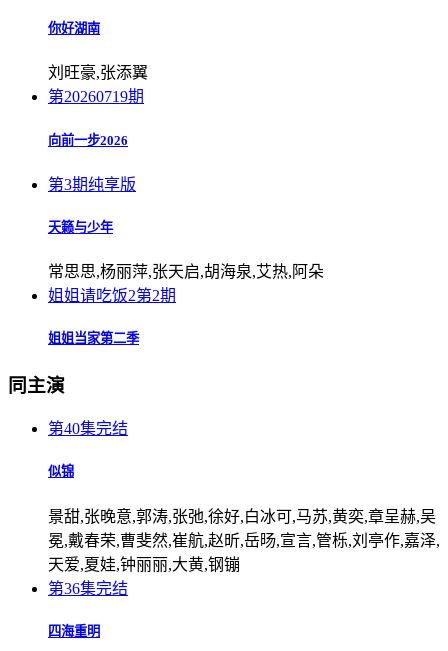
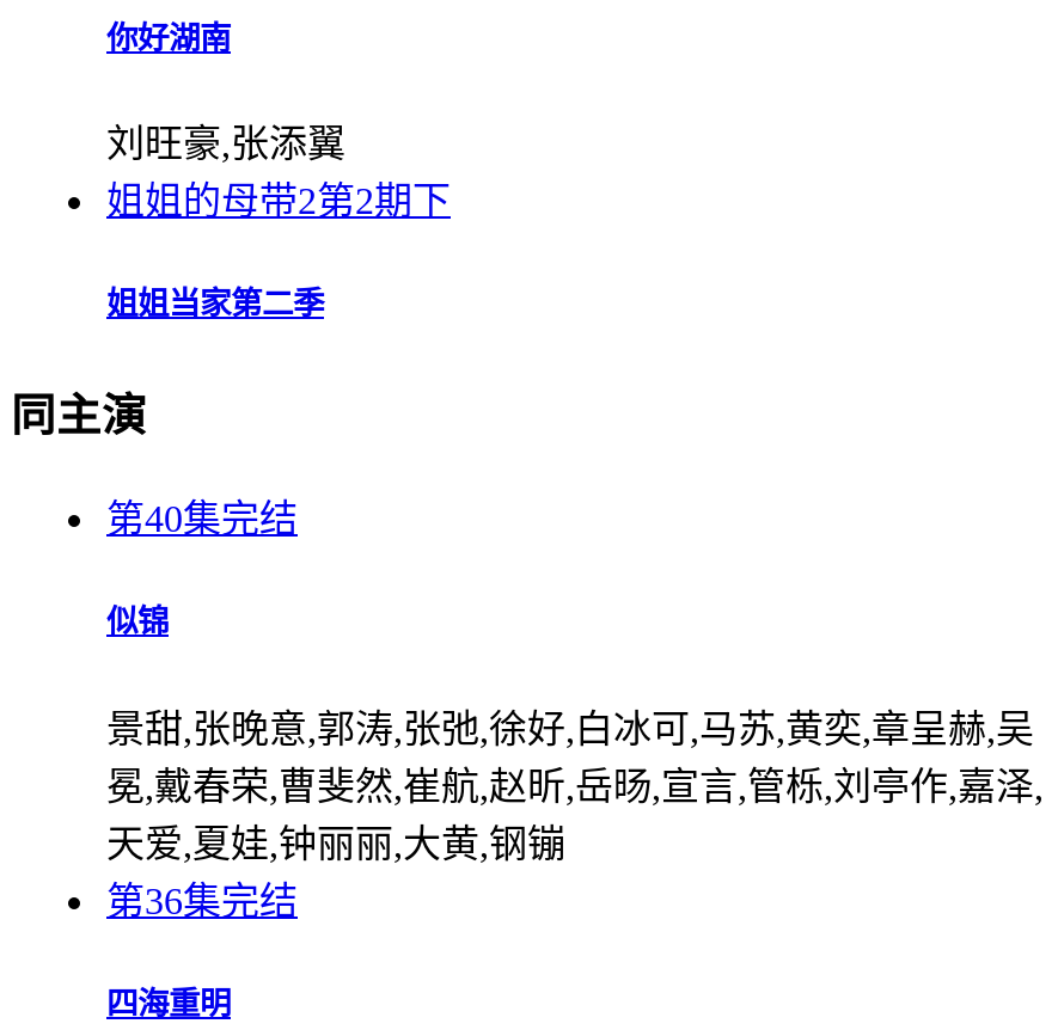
[48,88,324,304] 第20260719期 | 向前一步2026 | 第3期纯享版 | 天籁与少年 | 常思思,杨丽萍,张天启,胡海泉,艾热,阿朵 | 姐姐请吃饭2第2期 -> [106,180,451,221] 姐姐的母带2第2期下

